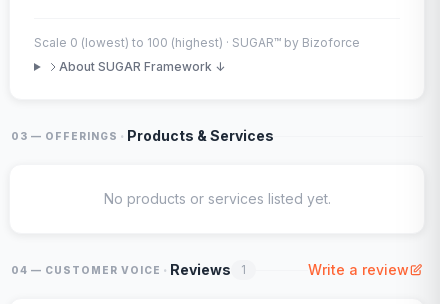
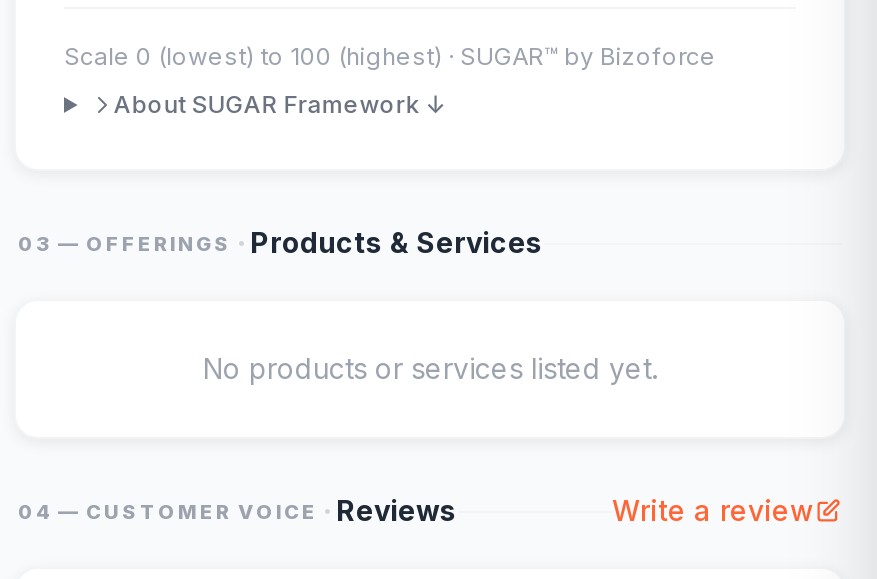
[241,262,246,277] 1 -> none

